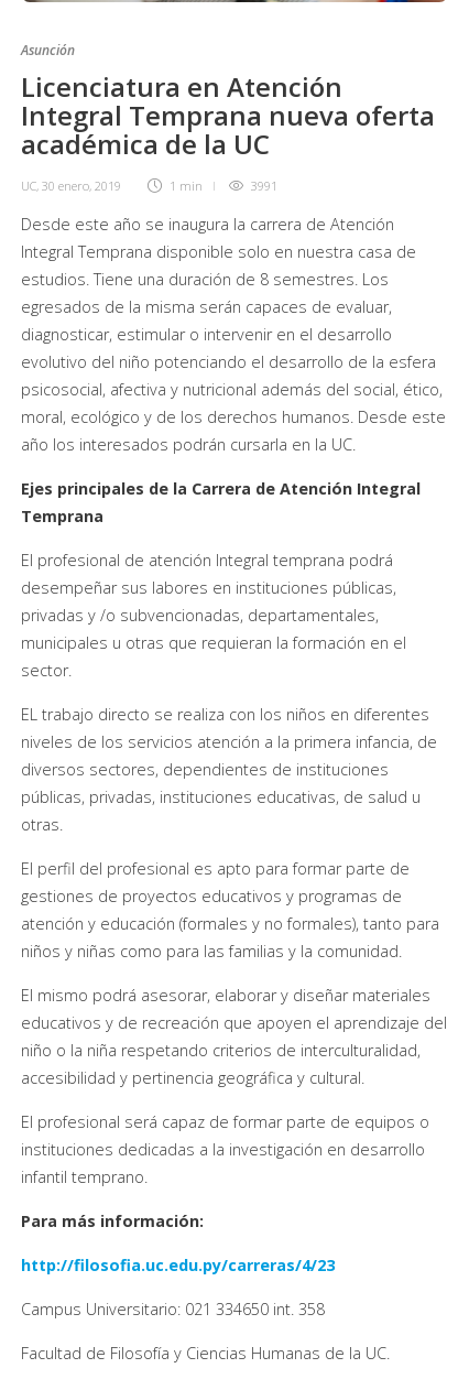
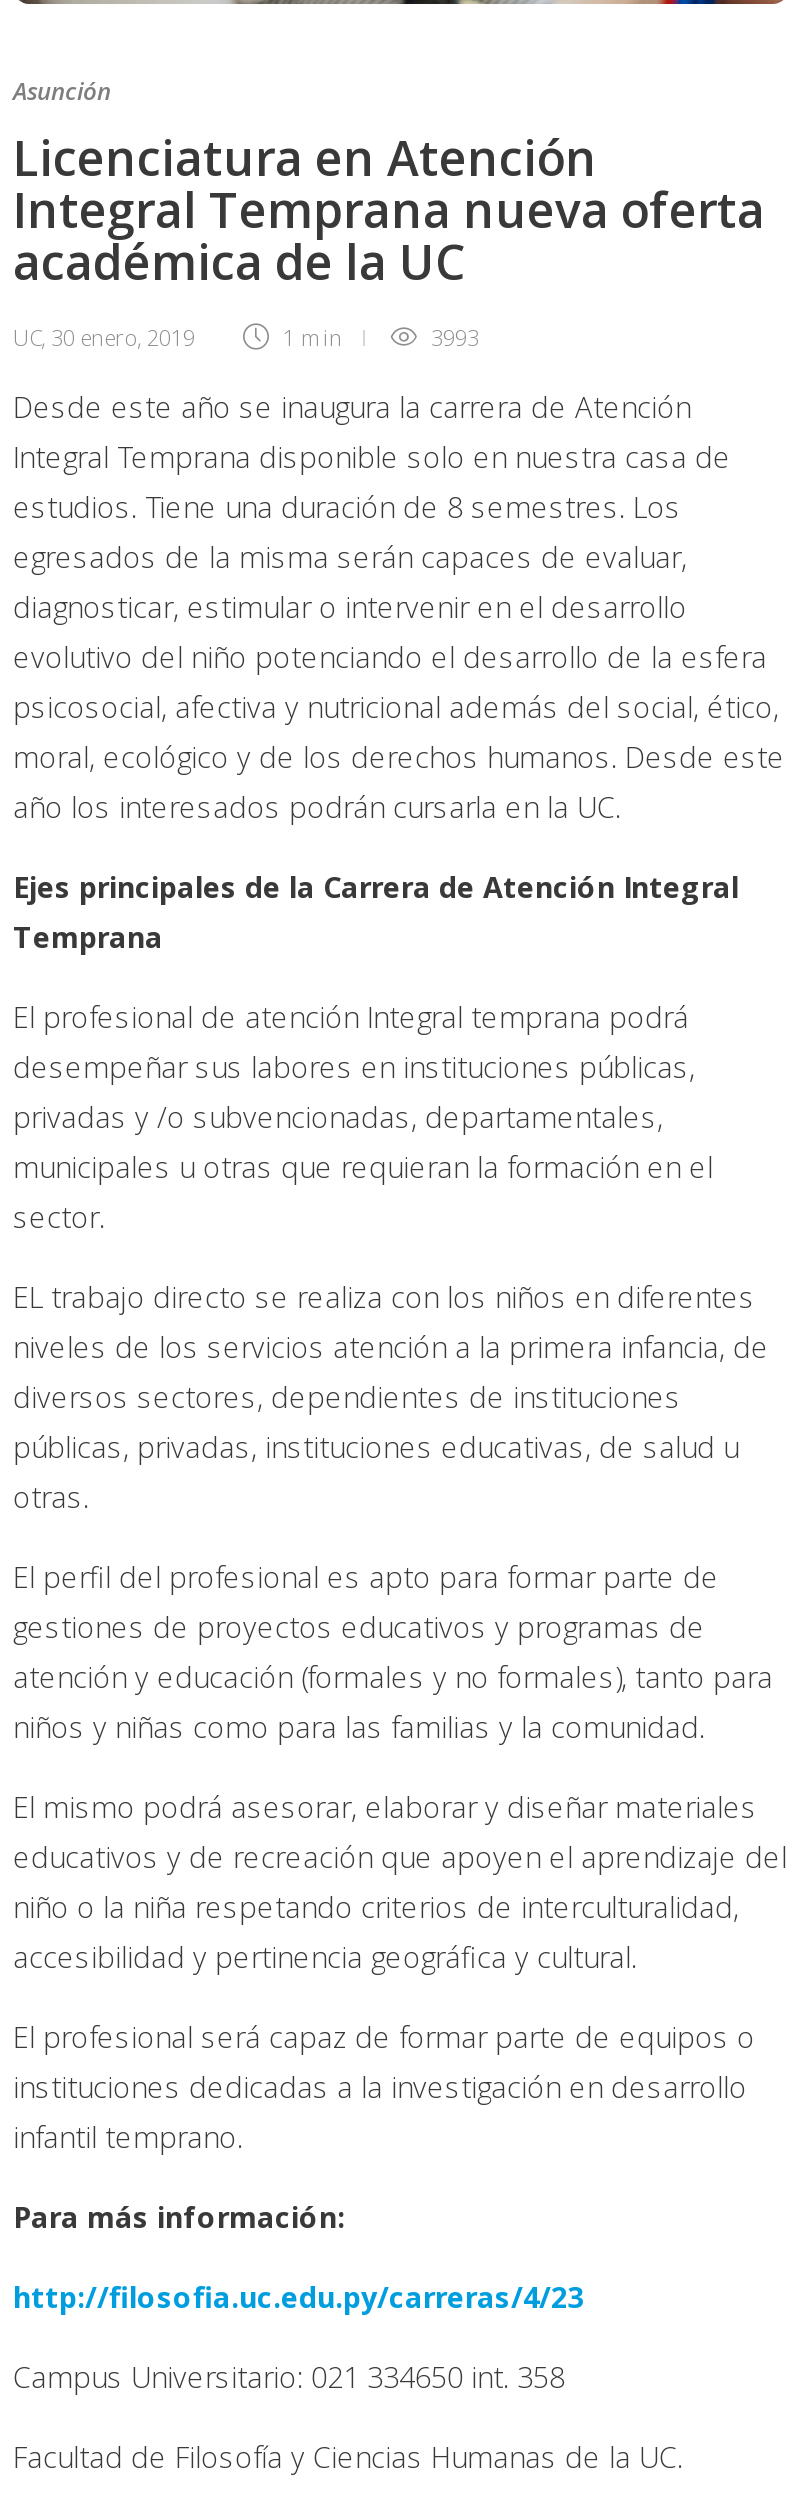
[248,178,277,194] 3991 -> [425,322,479,352] 3993

